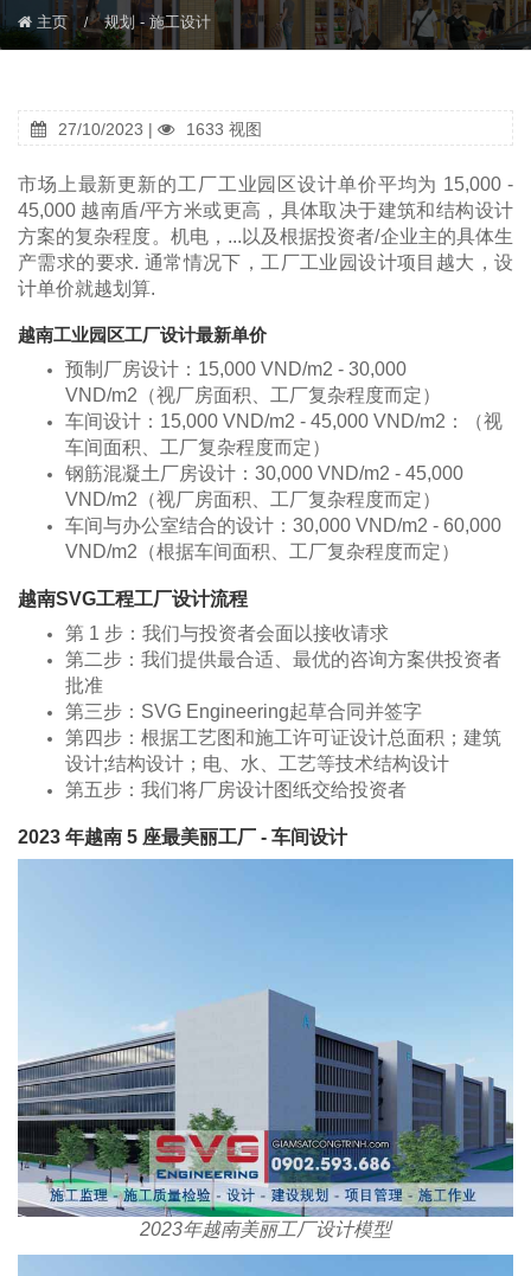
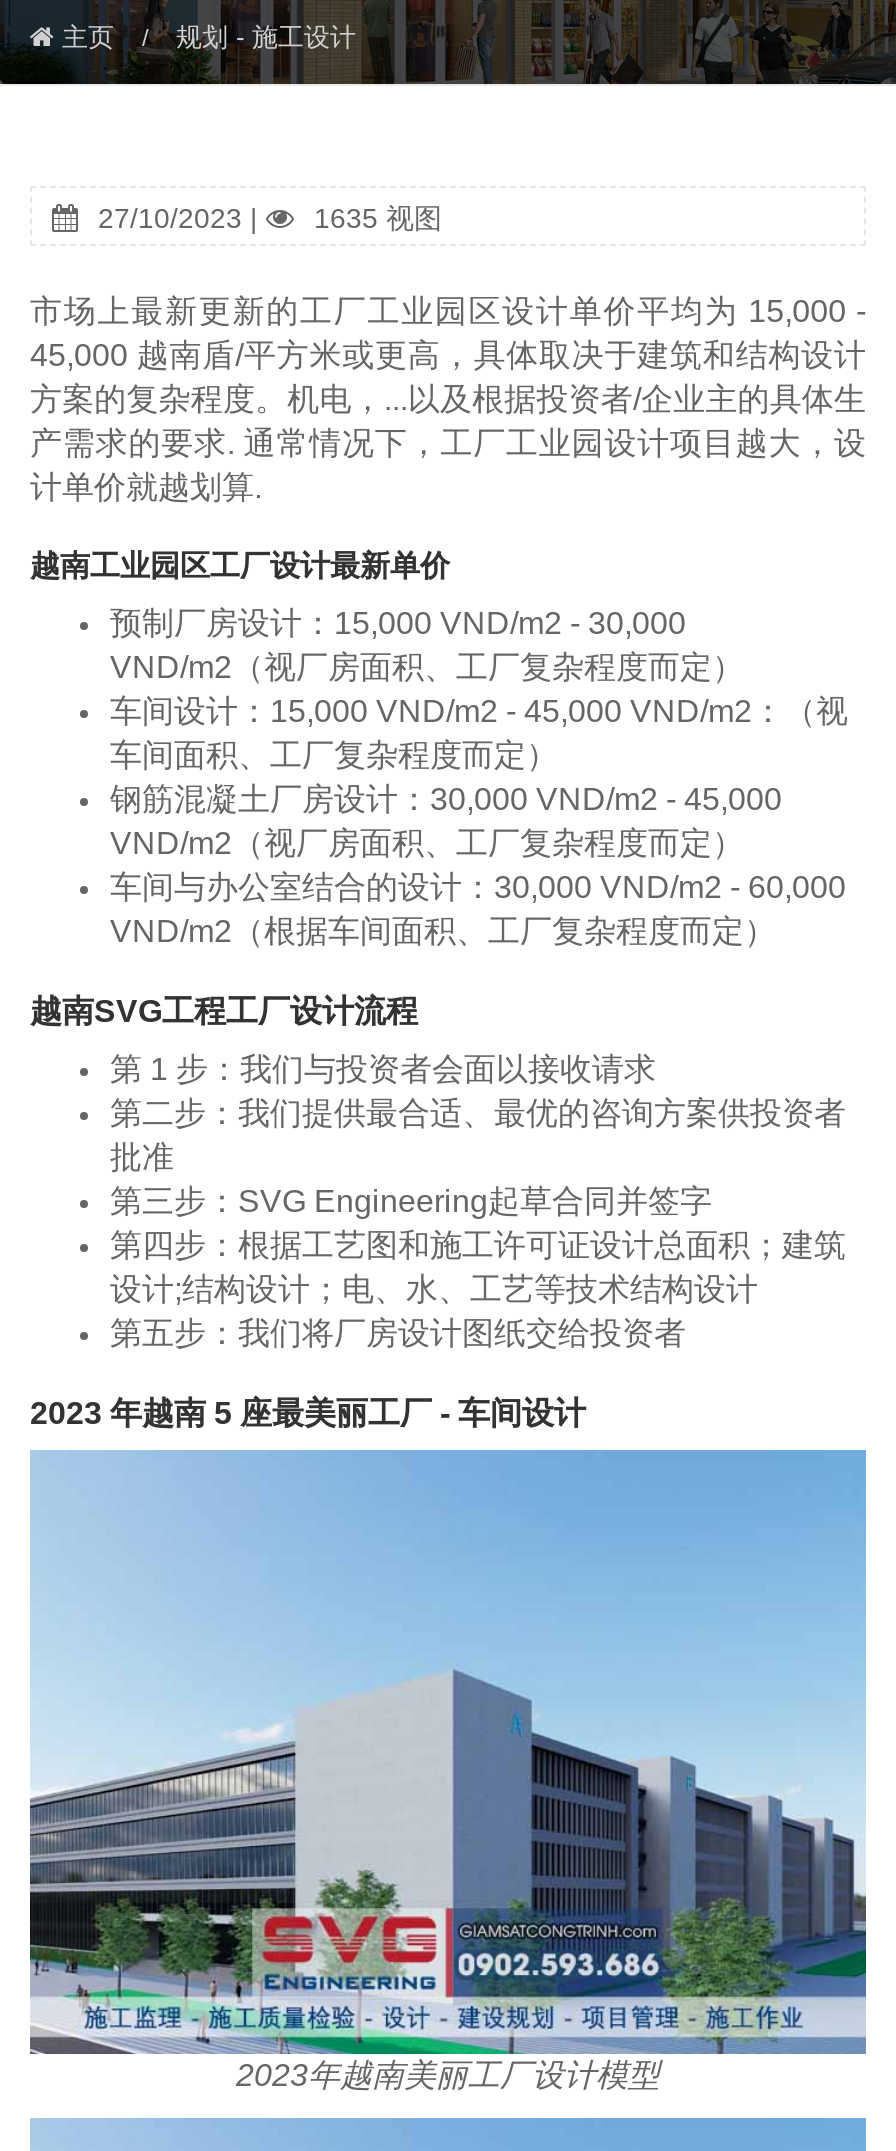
[186,120,262,139] 1633 视图 -> [314,202,442,234] 1635 视图

